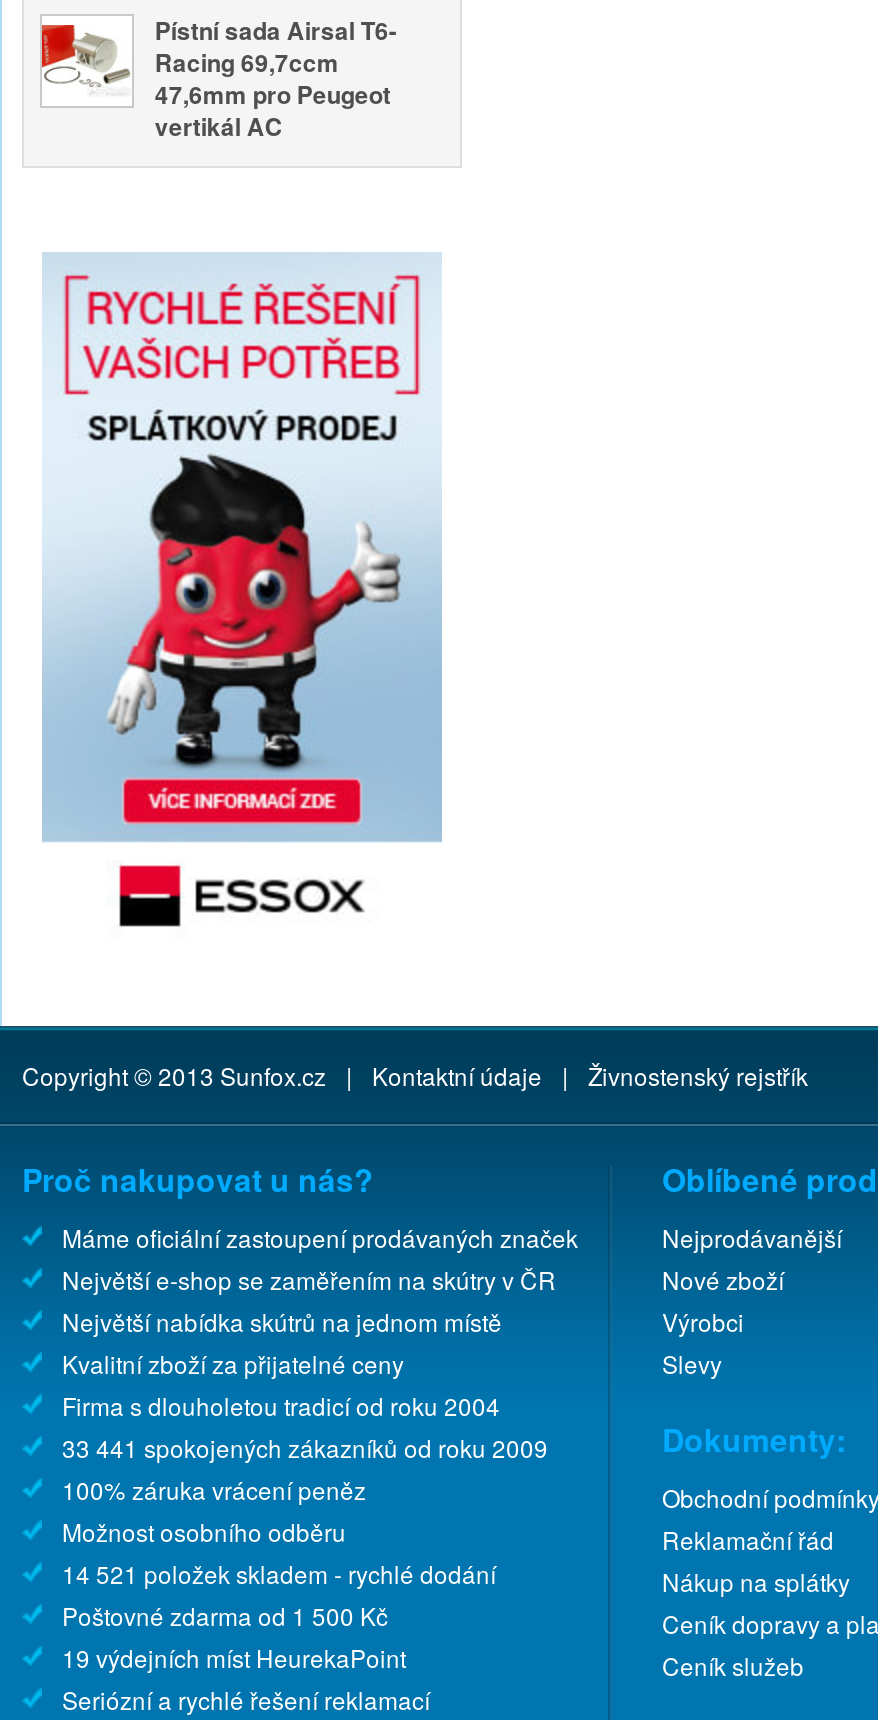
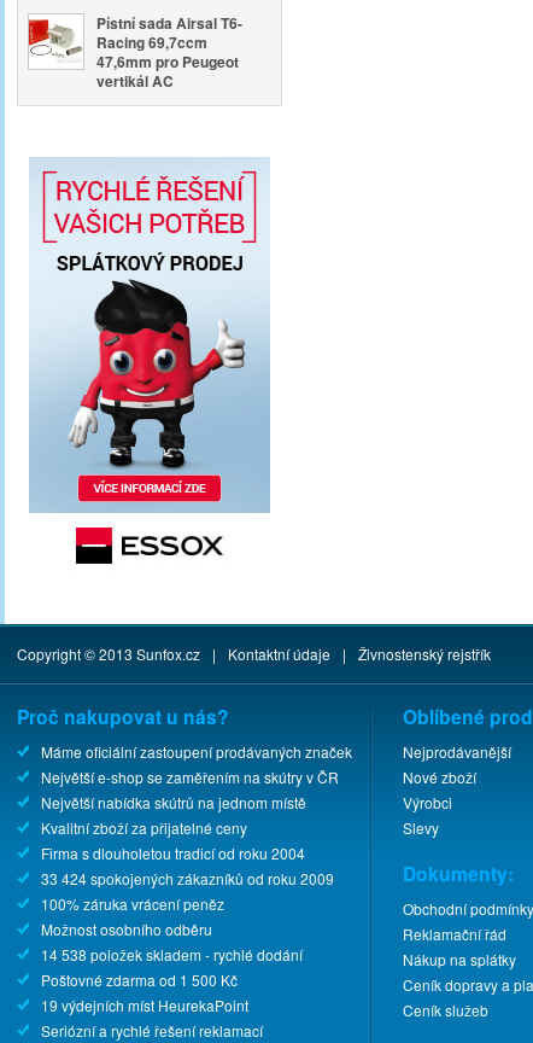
[62,1431,548,1465] 33 441 spokojených zákazníků od roku 2009 -> [41,868,334,889] 33 424 spokojených zákazníků od roku 2009
[62,1557,496,1591] 14 521 položek skladem - rychlé dodání -> [41,944,303,965] 14 538 položek skladem - rychlé dodání

